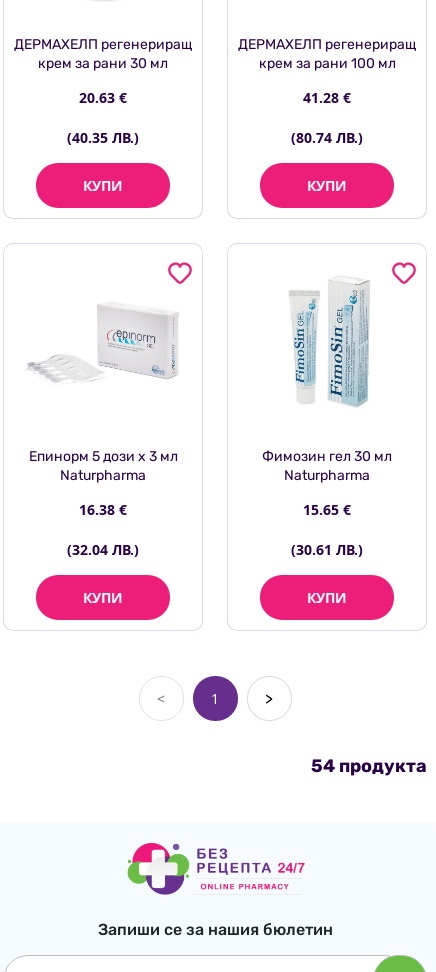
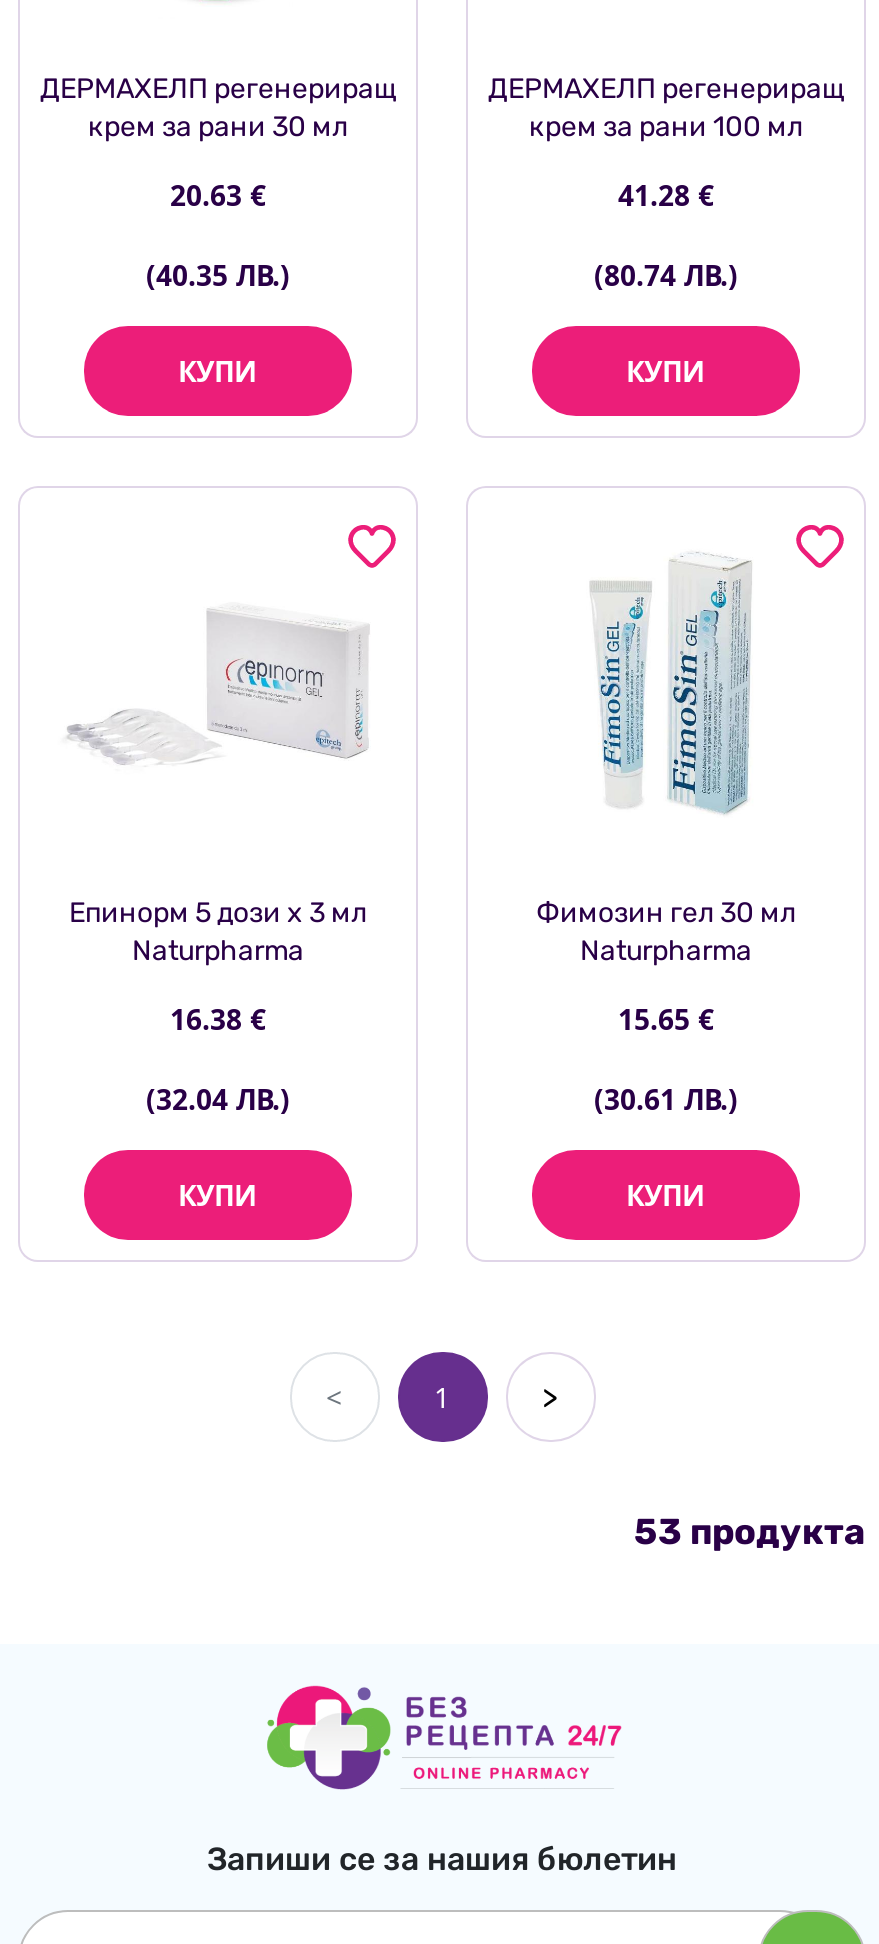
[311,755,427,777] 54 продукта -> [634,1510,866,1554] 53 продукта

